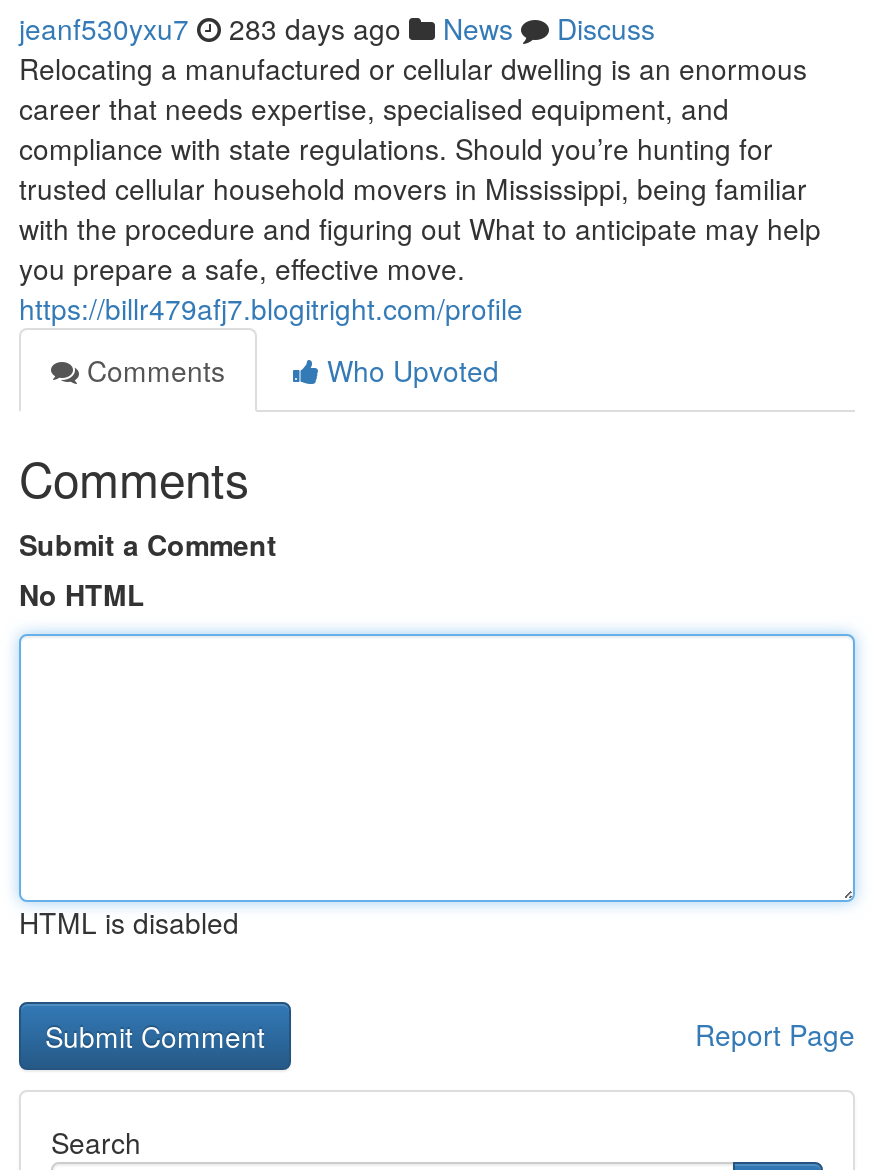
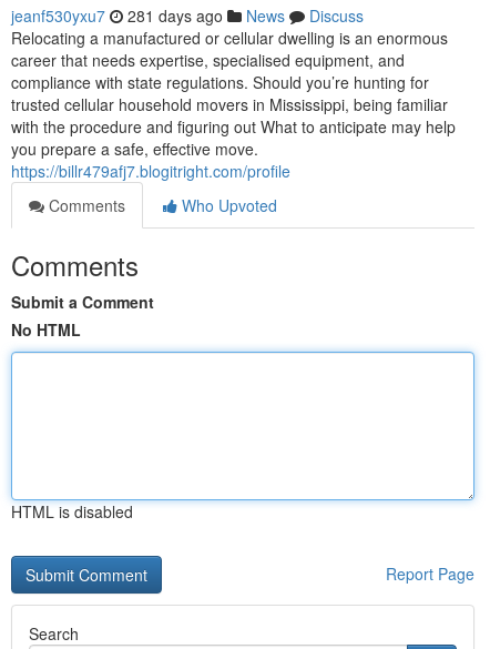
[19,8,655,48] jeanf530yxu7 283 days ago News Discuss -> [11,4,364,27] jeanf530yxu7 281 days ago News Discuss

